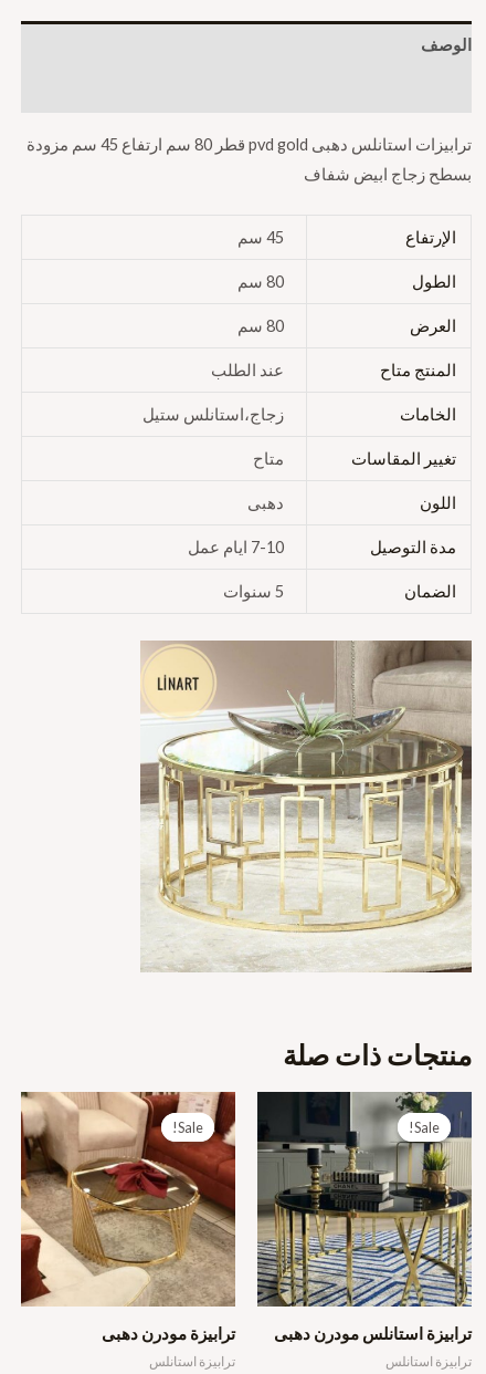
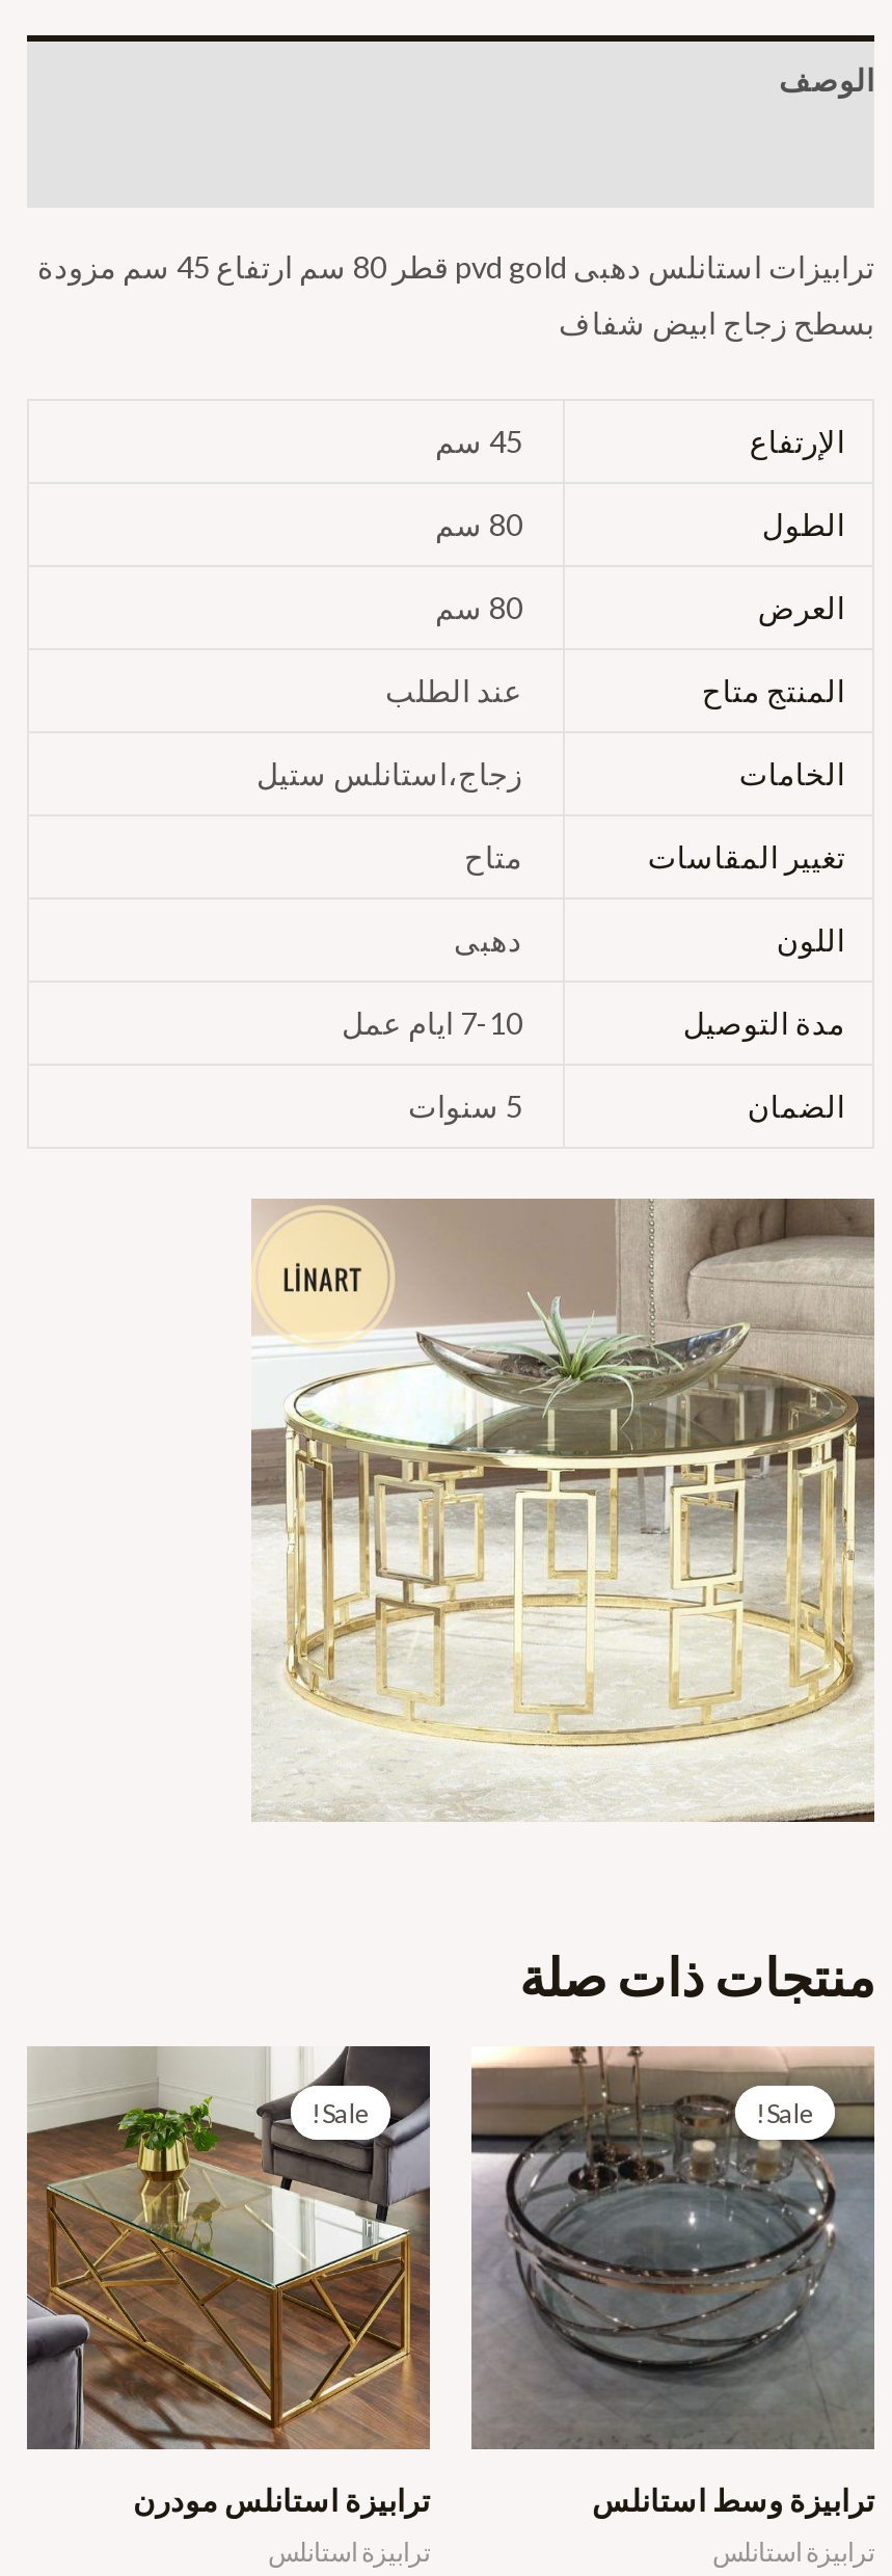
[20,1091,236,1343] [image] | ترابيزة مودرن دهبى -> [25,2044,432,2519] [image] | ترابيزة استانلس مودرن
[256,1091,473,1343] [image] | ترابيزة استانلس مودرن دهبى -> [469,2044,876,2519] [image] | ترابيزة وسط استانلس

